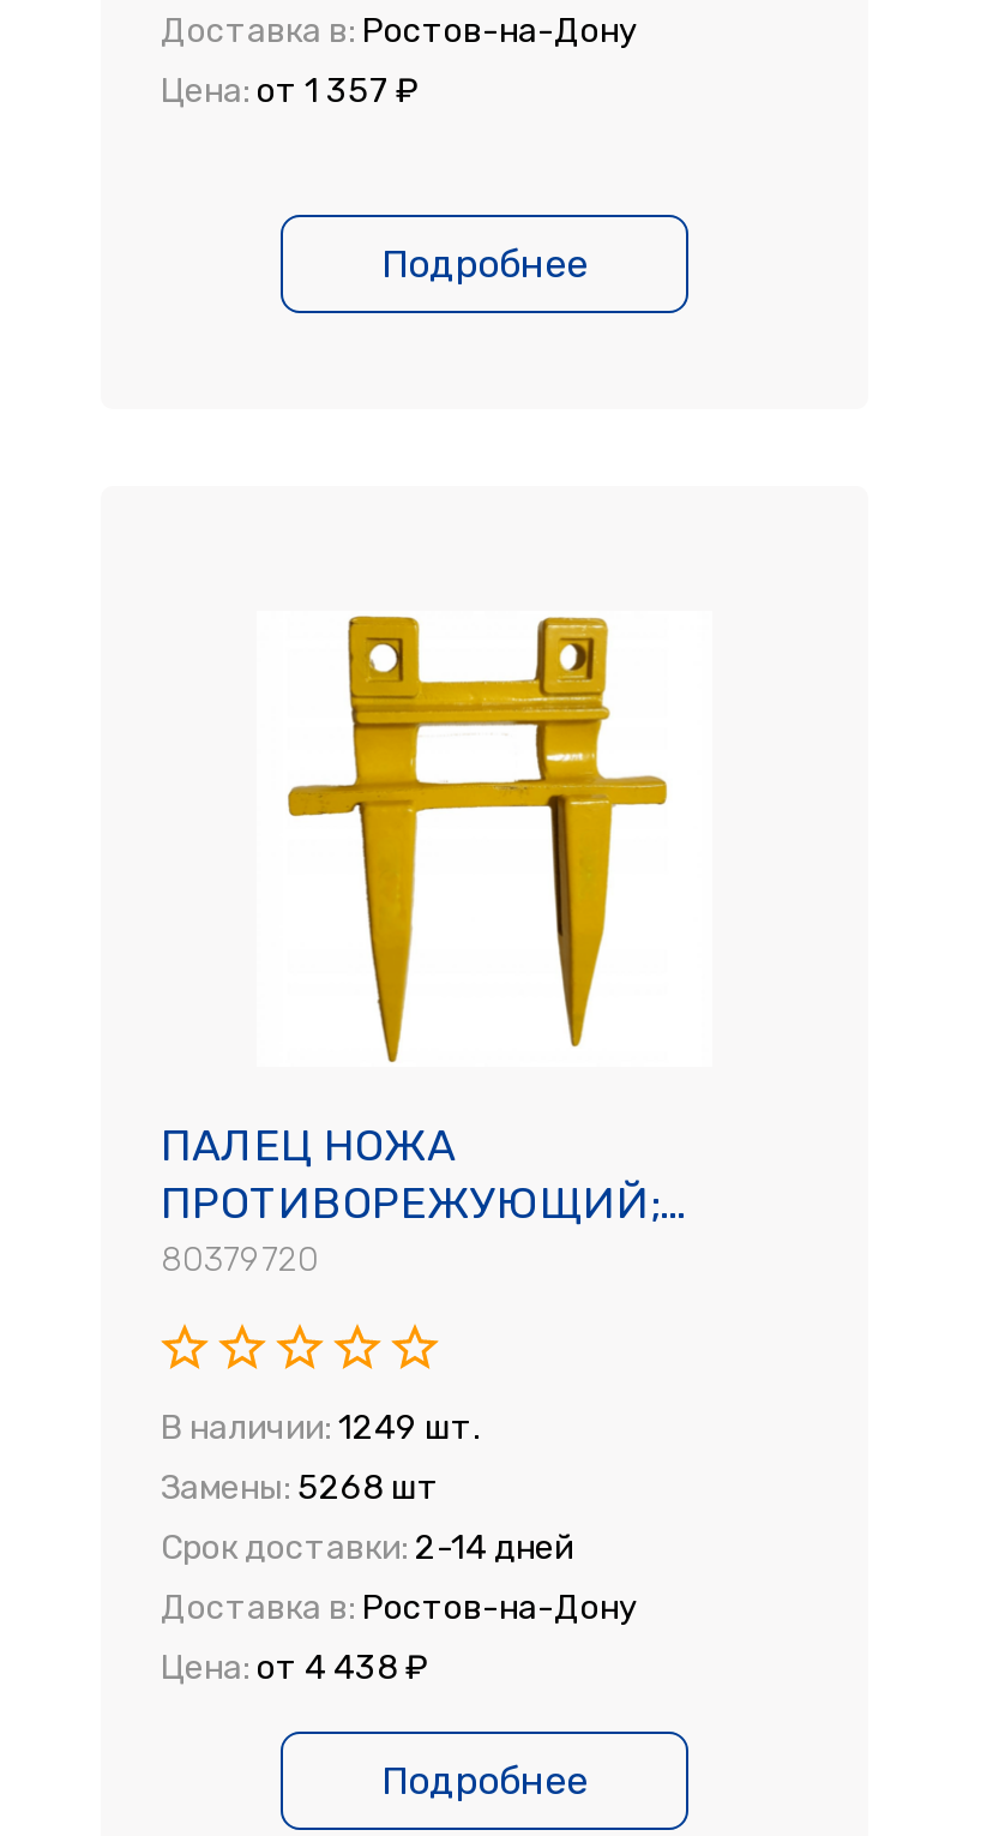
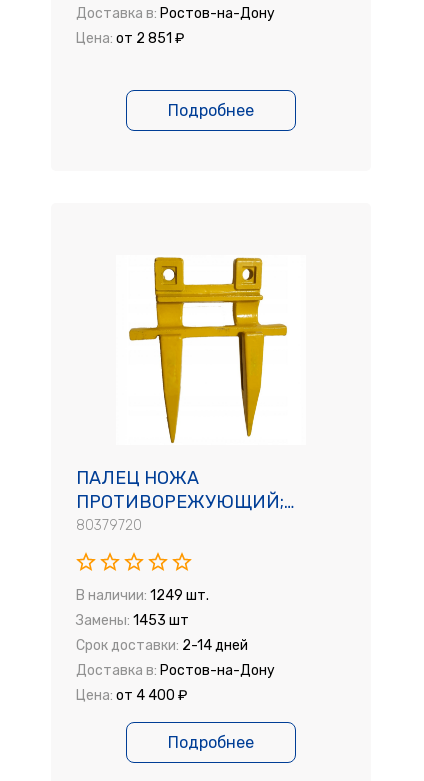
[161,71,417,112] Цена: от 1 357 ₽ -> [76,30,184,47] Цена: от 2 851 ₽
[161,1468,439,1508] Замены: 5268 шт -> [76,612,189,629] Замены: 1453 шт
[161,1648,427,1688] Цена: от 4 438 ₽ -> [76,687,187,704] Цена: от 4 400 ₽

